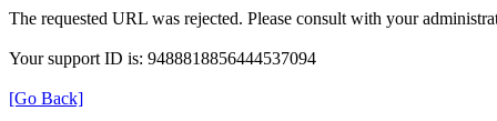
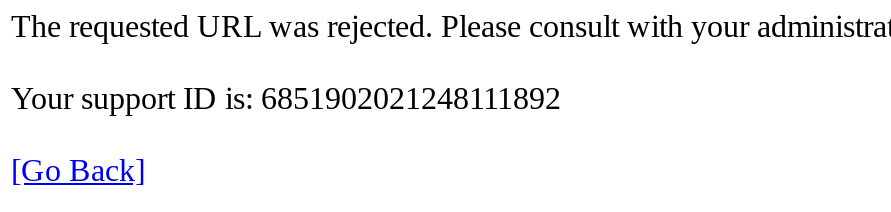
[9,49,316,68] Your support ID is: 9488818856444537094 -> [11,81,561,115] Your support ID is: 6851902021248111892

